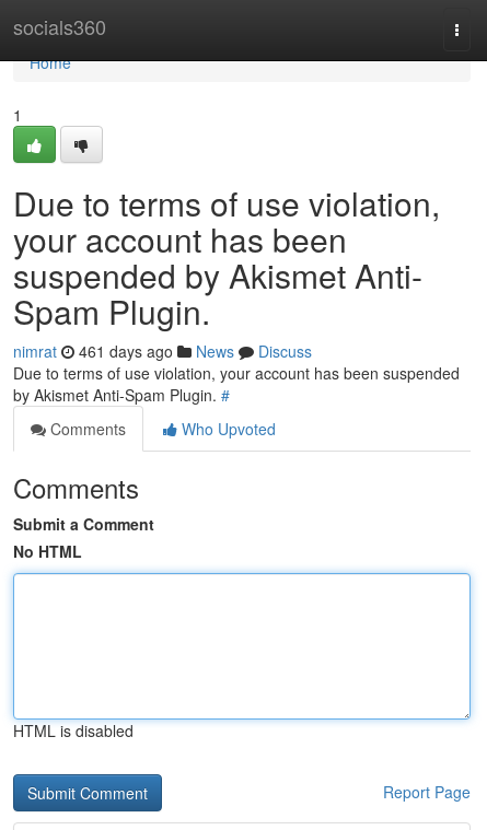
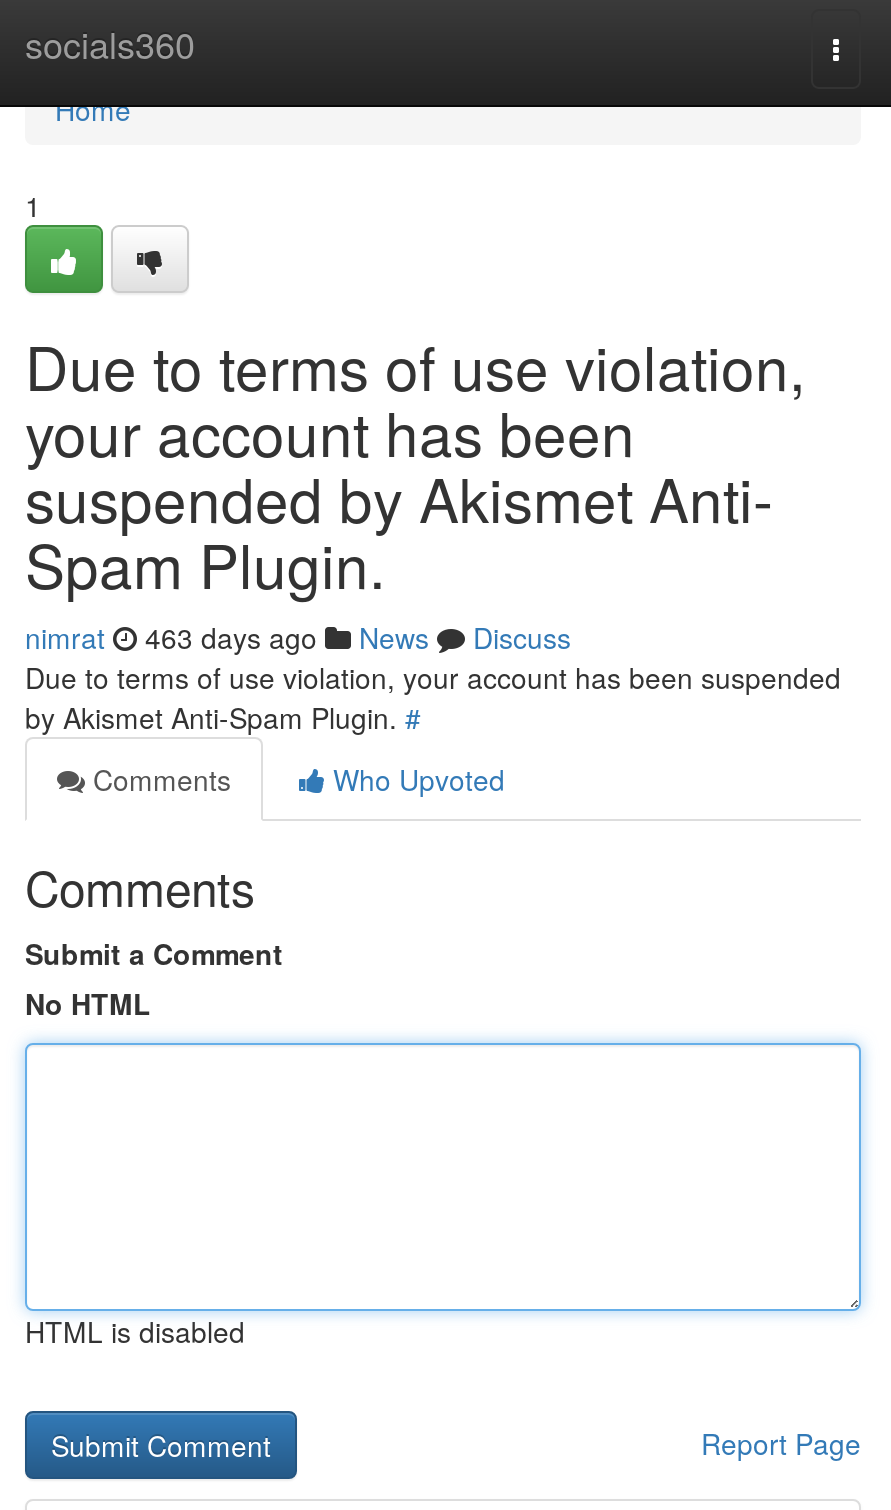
[13,340,312,362] nimrat 461 days ago News Discuss -> [25,617,571,657] nimrat 463 days ago News Discuss

